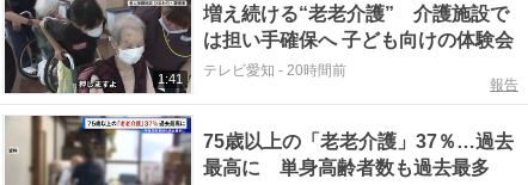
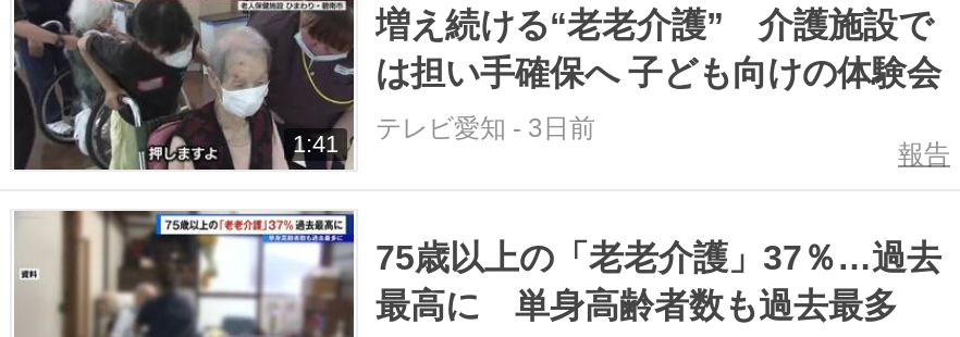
[203,62,346,79] テレビ愛知- 20時間前 -> [376,113,595,143] テレビ愛知- 3日前

